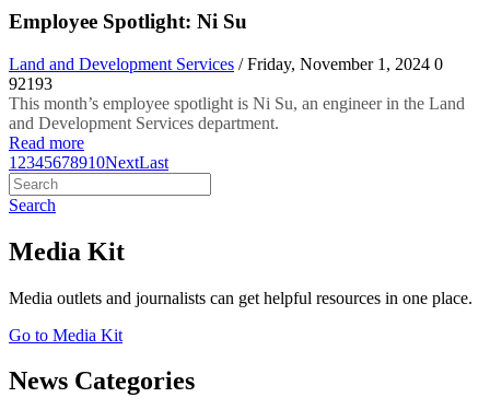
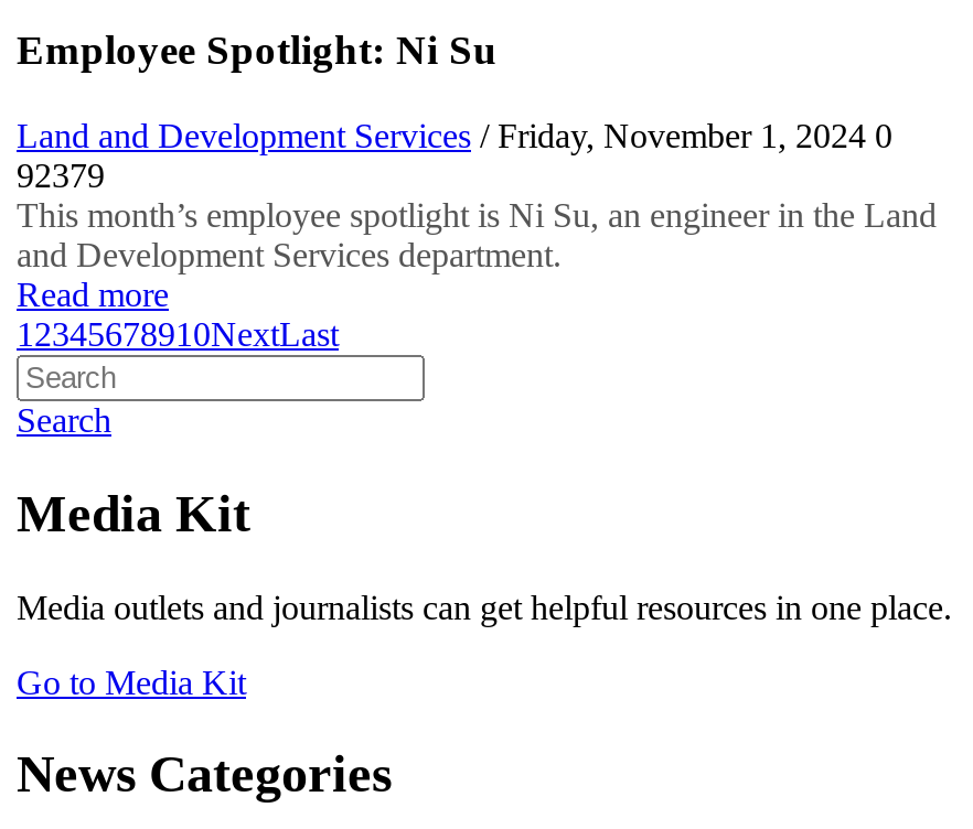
[9,74,52,93] 92193 -> [17,156,105,193] 92379

